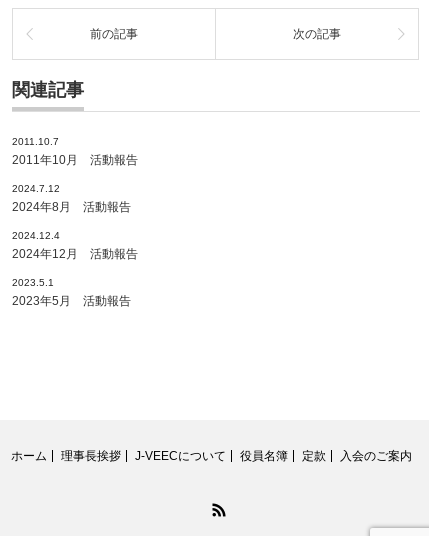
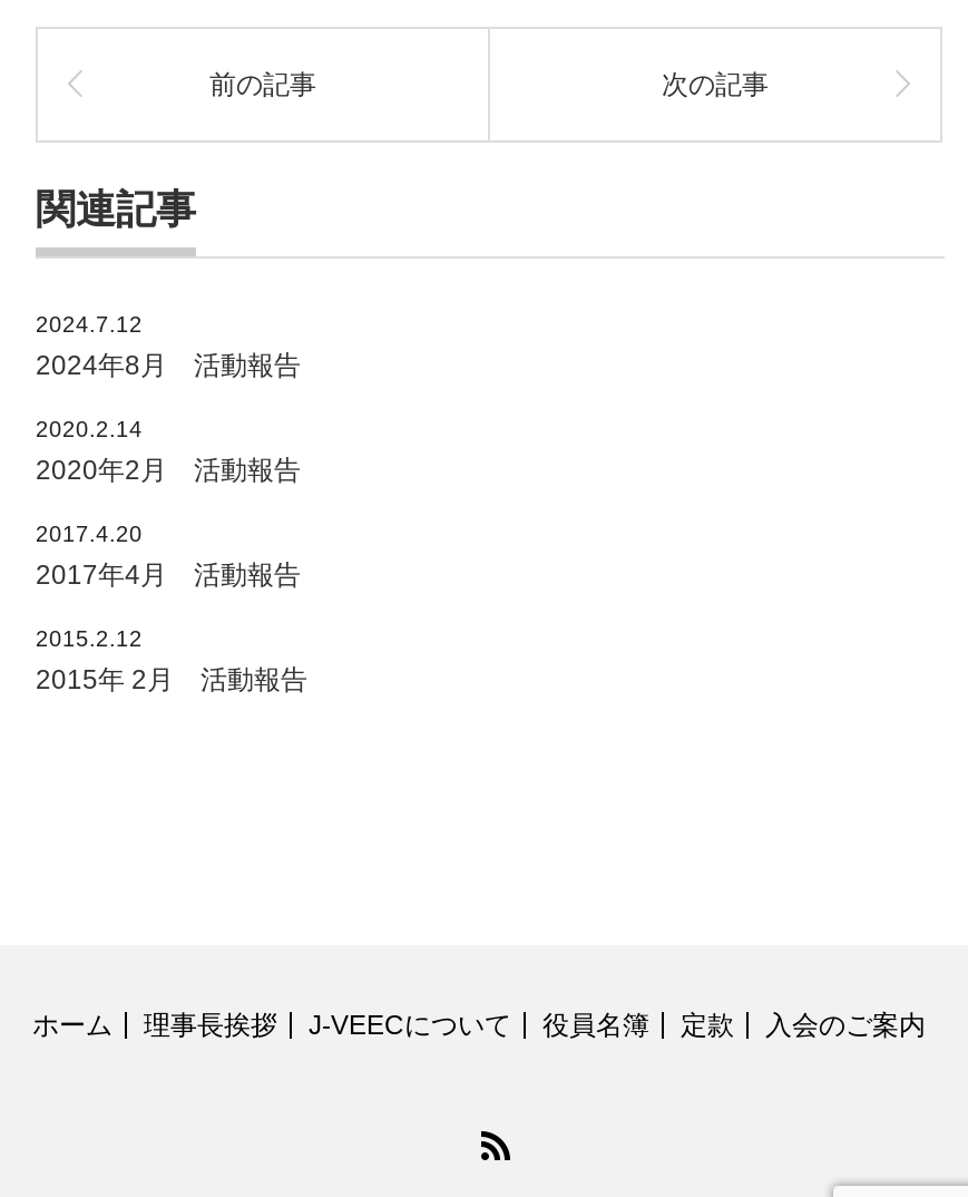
[12,136,138,167] 2011.10.7 | 2011年10月 活動報告 -> none
moved [12,183,131,214] -> [36,312,301,381]: 2024.7.12 | 2024年8月 活動報告
[12,230,138,308] 2024.12.4 | 2024年12月 活動報告 | 2023.5.1 | 2023年5月 活動報告 -> [36,417,307,695] 2020.2.14 | 2020年2月 活動報告 | 2017.4.20 | 2017年4月 活動報告 | 2015.2.12 | 2015年 2月 活動報告

